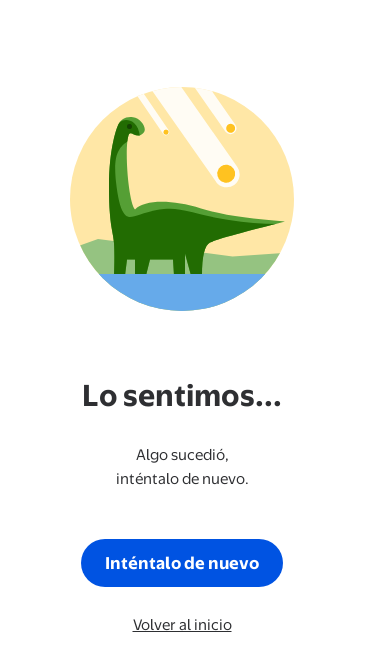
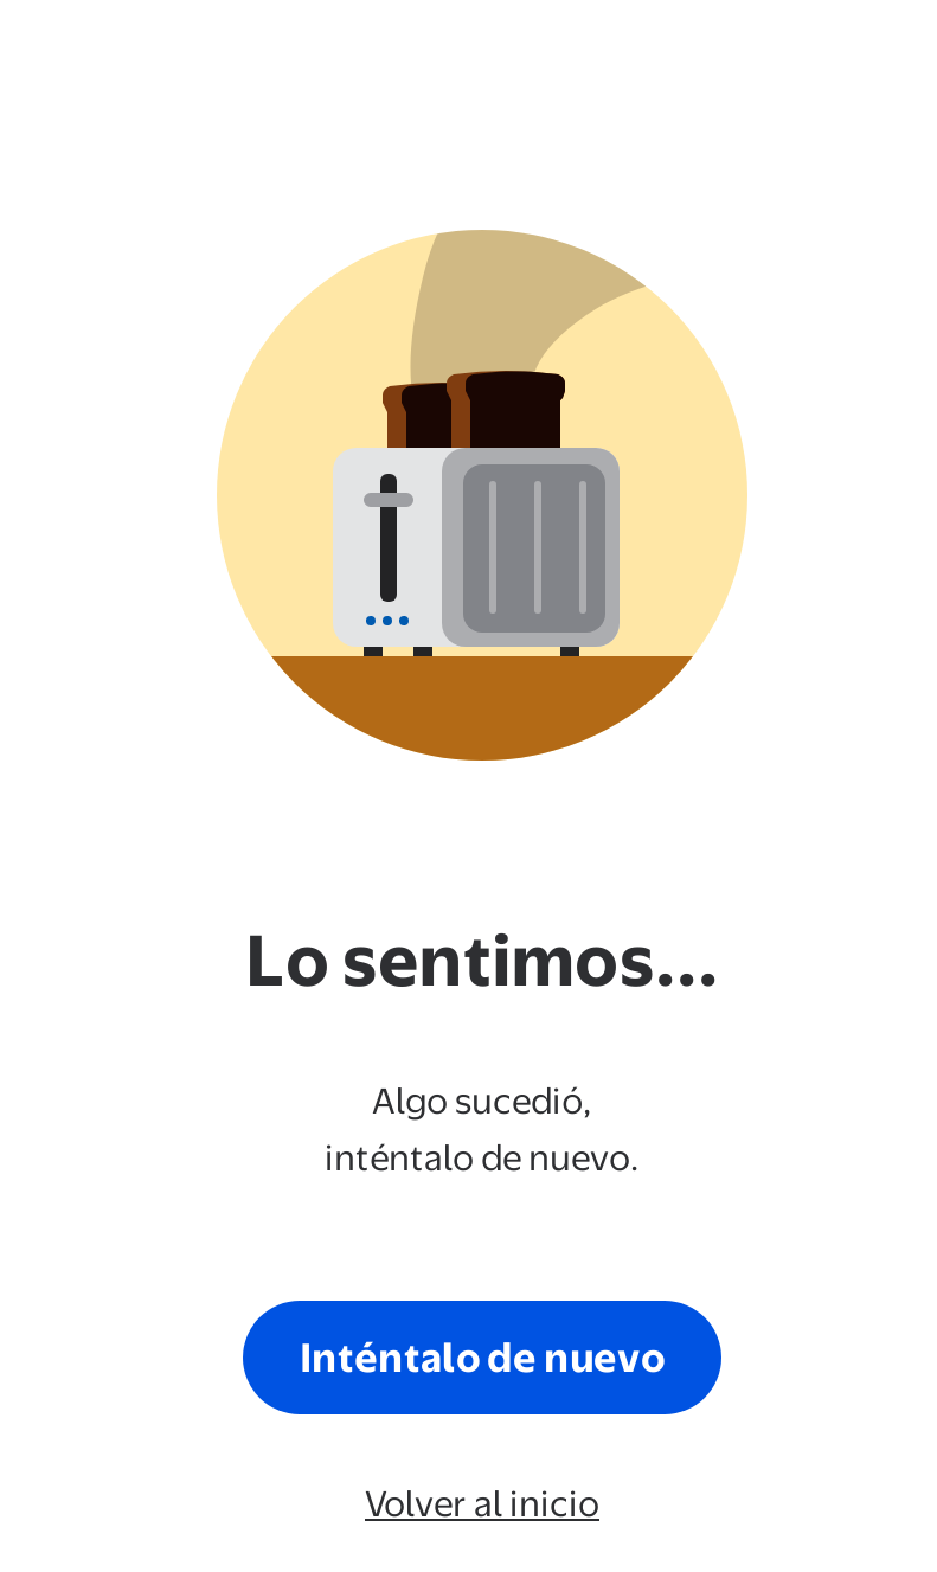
[80,88,284,312] [image] -> [243,230,717,763] [image]

